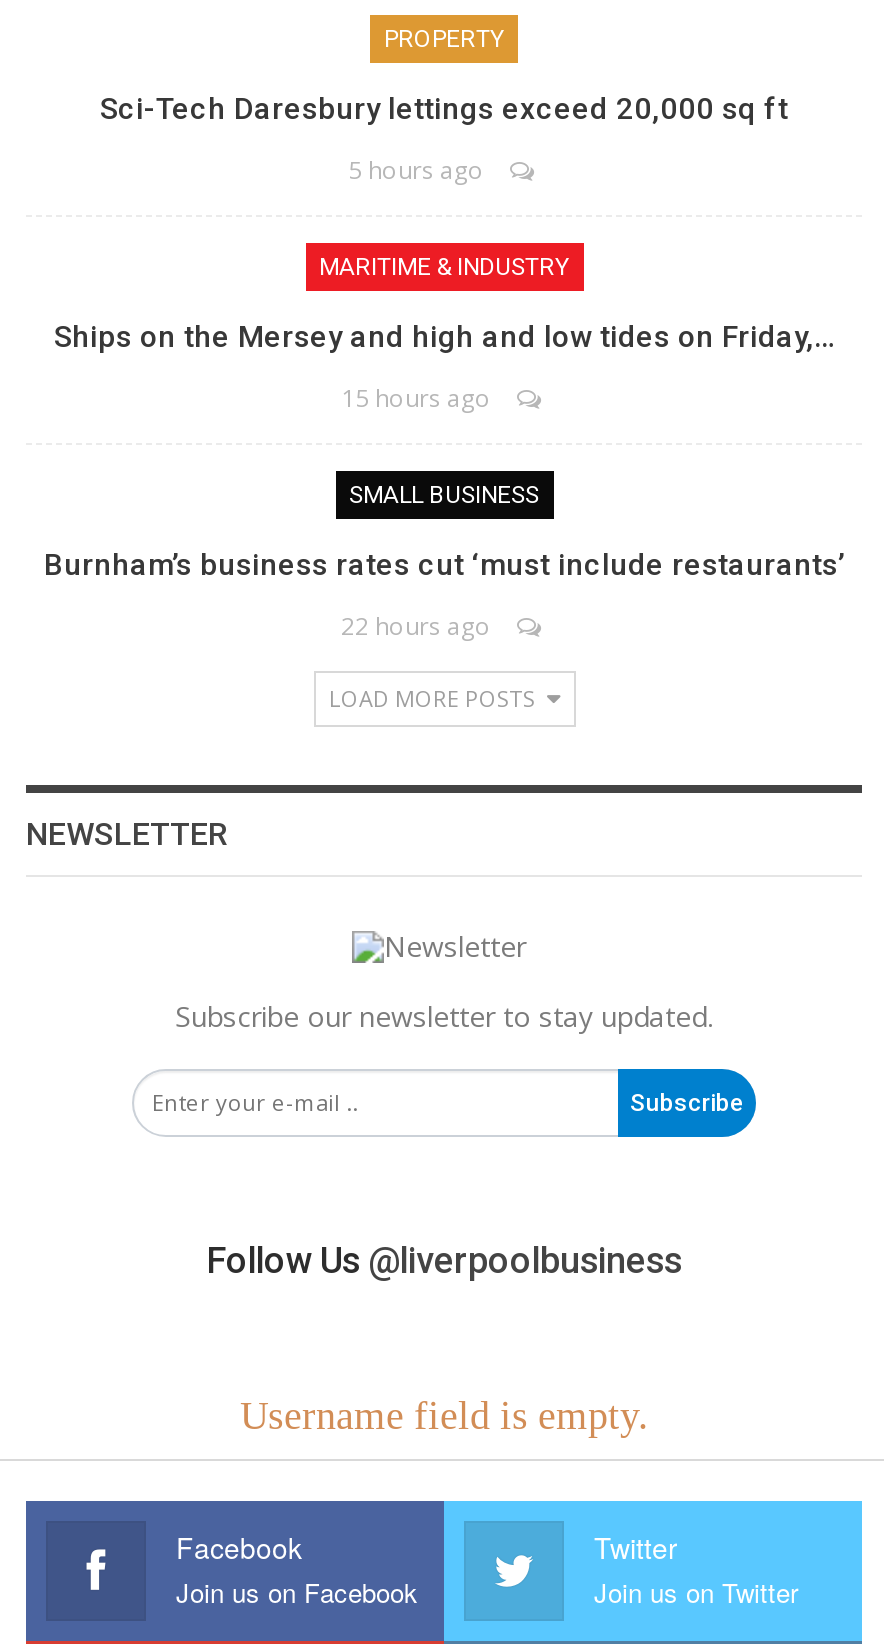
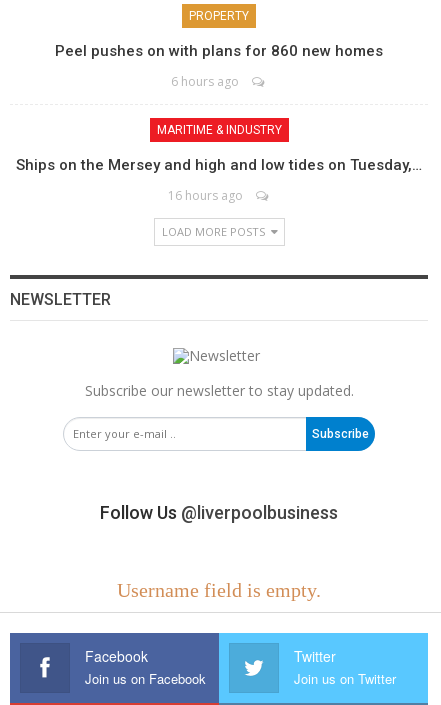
[100,92,788,128] Sci-Tech Daresbury lettings exceed 20,000 sq ft -> [55,42,383,60] Peel pushes on with plans for 860 new homes
[348,154,484,188] 5 hours ago -> [171,73,239,90] 6 hours ago
[44,320,844,644] Ships on the Mersey and high and low tides on Friday,… | 15 hours ago | SMALL BUSINESS | Burnham’s business rates cut ‘must include restaurants’ | 22 hours ago -> [16,156,422,204] Ships on the Mersey and high and low tides on Tuesday,… | 16 hours ago

